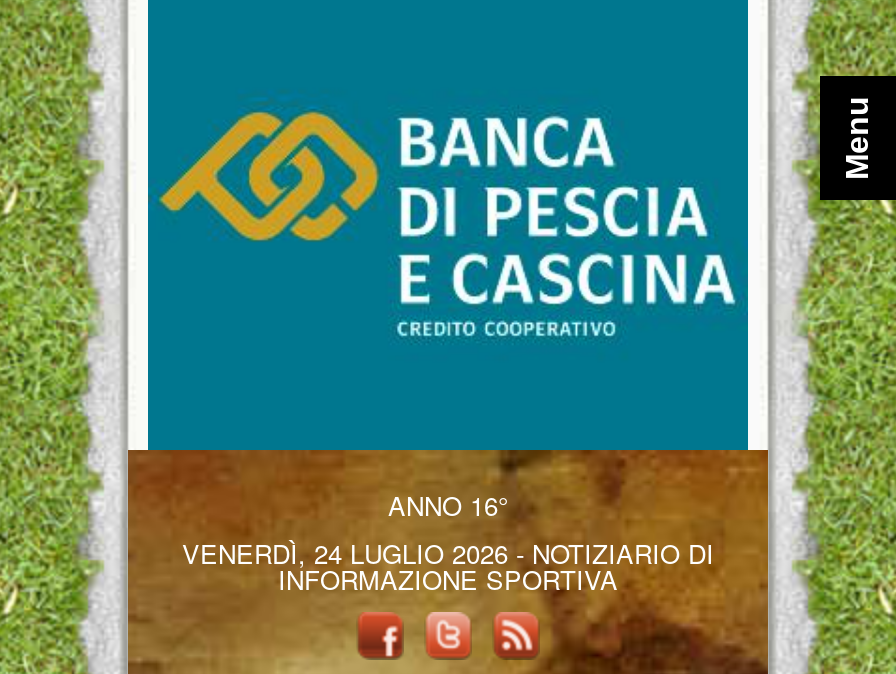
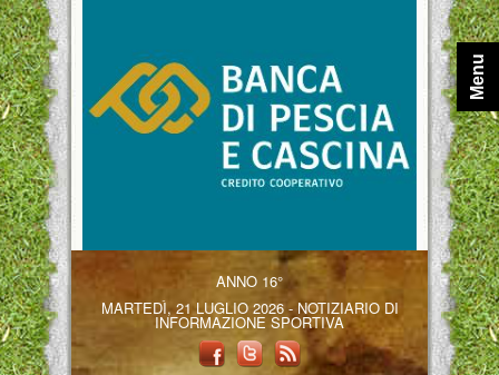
[182,534,714,572] VENERDÌ, 24 LUGLIO 2026 - NOTIZIARIO DI -> [101,297,398,318] MARTEDÌ, 21 LUGLIO 2026 - NOTIZIARIO DI

